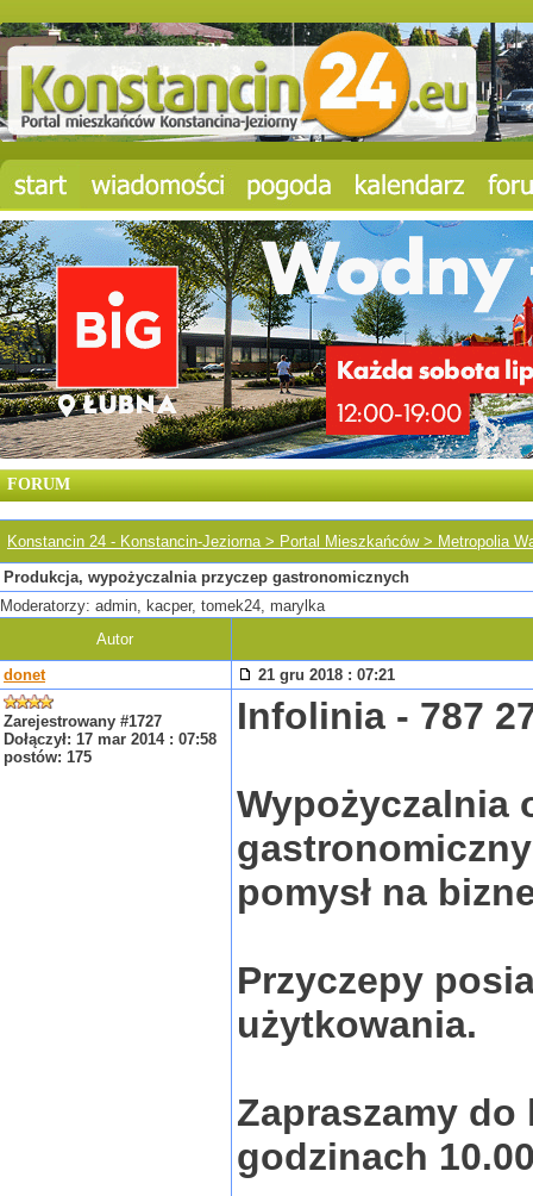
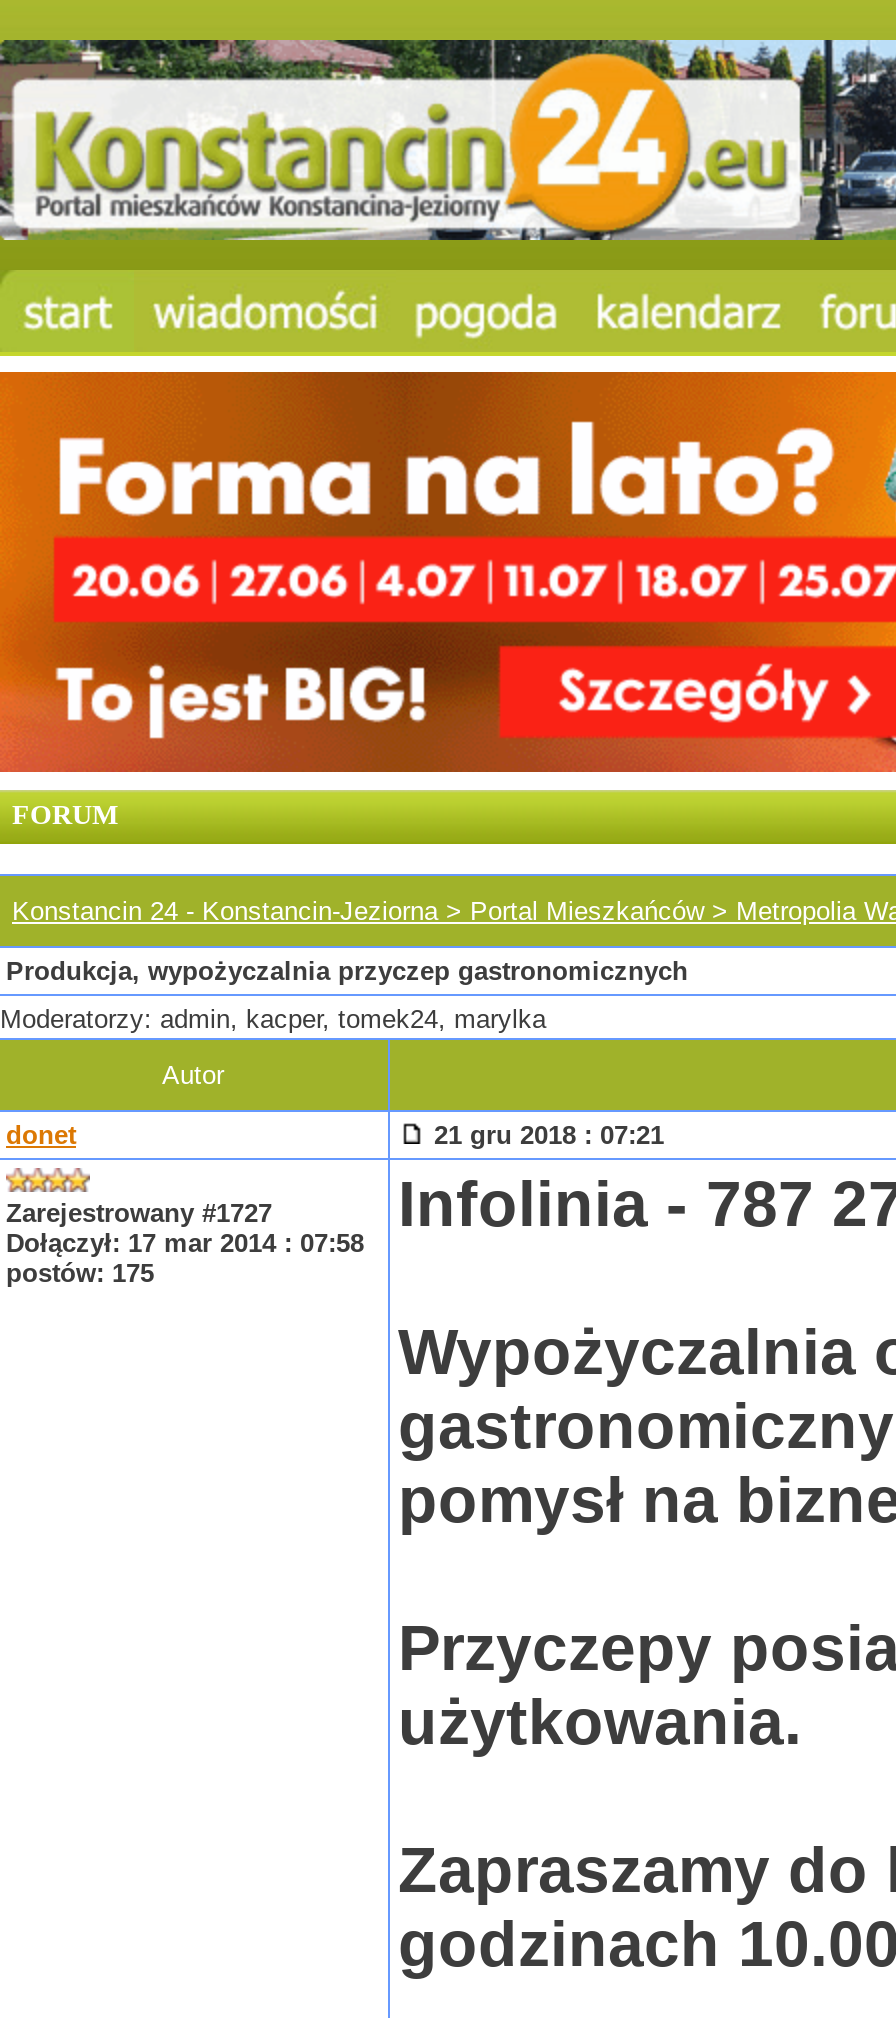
[4,219,529,460] [image] -> [6,370,890,774] [image]

